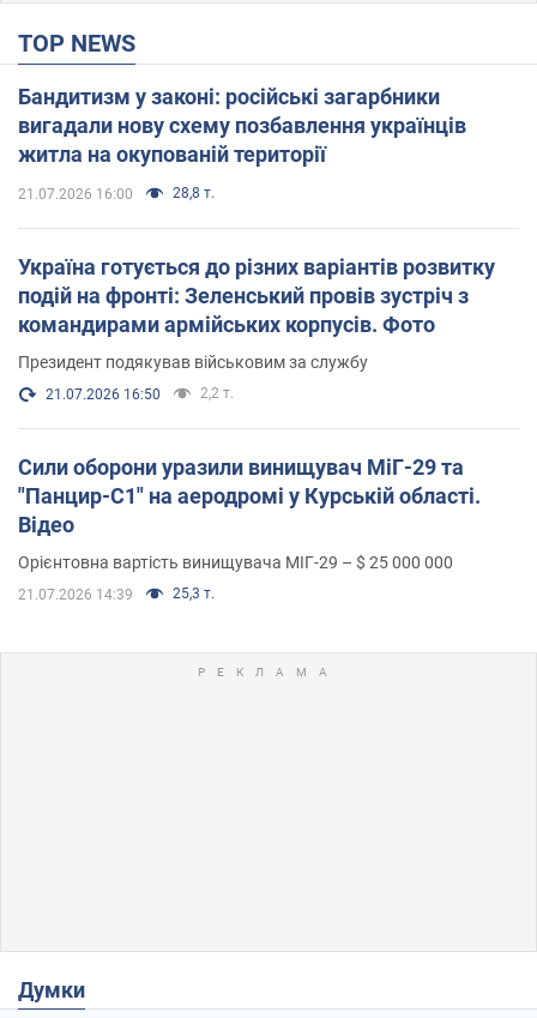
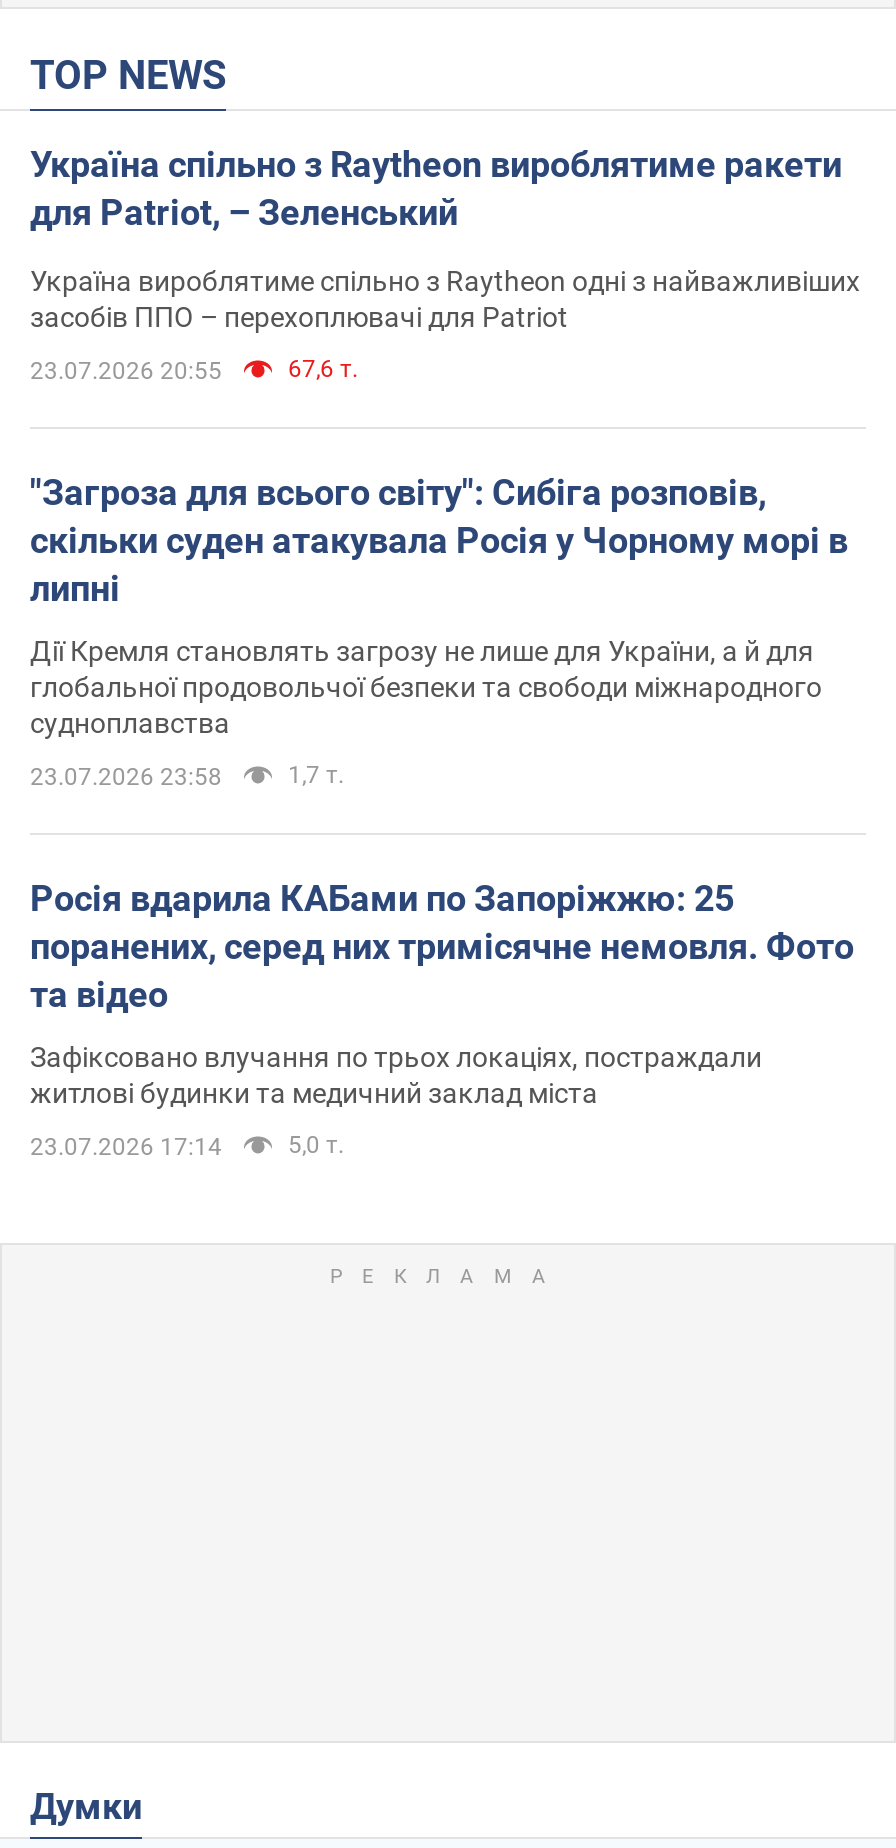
[18,84,495,603] Бандитизм у законі: російські загарбники | вигадали нову схему позбавлення українців | житла на окупованій території | 21.07.2026 16:00 | 28,8 т. | Україна готується до різних варіантів розвитку | подій на фронті: Зеленський провів зустріч з | командирами армійських корпусів. Фото | Президент подякував військовим за службу | 21.07.2026 16:50 | 2,2 т. | Сили оборони уразили винищувач МіГ-29 та | "Панцир-С1" на аеродромі у Курській області. | Відео | Орієнтовна вартість винищувача МІГ-29 – $ 25 000 000 | 21.07.2026 14:39 | 25,3 т. -> [30,142,860,1160] Україна спільно з Raytheon вироблятиме ракети | для Patriot, – Зеленський | Україна вироблятиме спільно з Raytheon одні з найважливіших | засобів ППО – перехоплювачі для Patriot | 23.07.2026 20:55 | 67,6 т. | "Загроза для всього світу": Сибіга розповів, | скільки суден атакувала Росія у Чорному морі в | липні | Дії Кремля становлять загрозу не лише для України, а й для | глобальної продовольчої безпеки та свободи міжнародного | судноплавства | 23.07.2026 23:58 | 1,7 т. | Росія вдарила КАБами по Запоріжжю: 25 | поранених, серед них тримісячне немовля. Фото | та відео | Зафіксовано влучання по трьох локаціях, постраждали | житлові будинки та медичний заклад міста | 23.07.2026 17:14 | 5,0 т.

